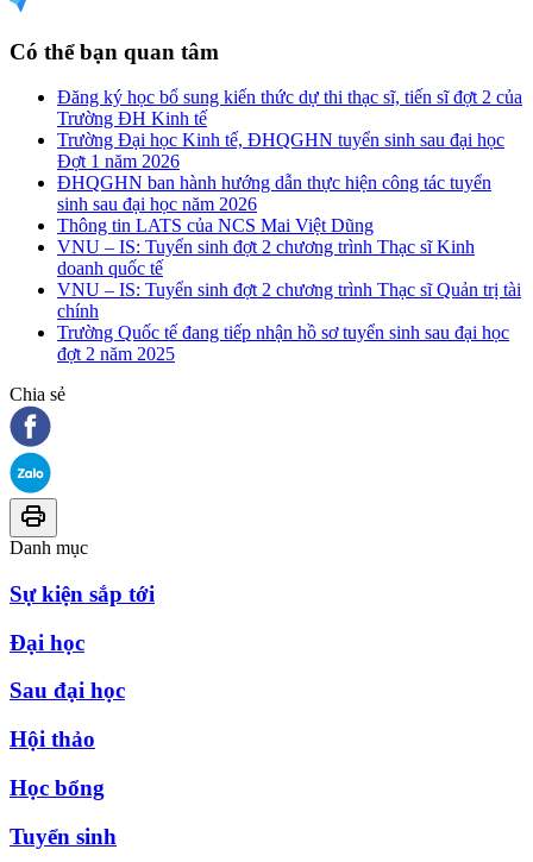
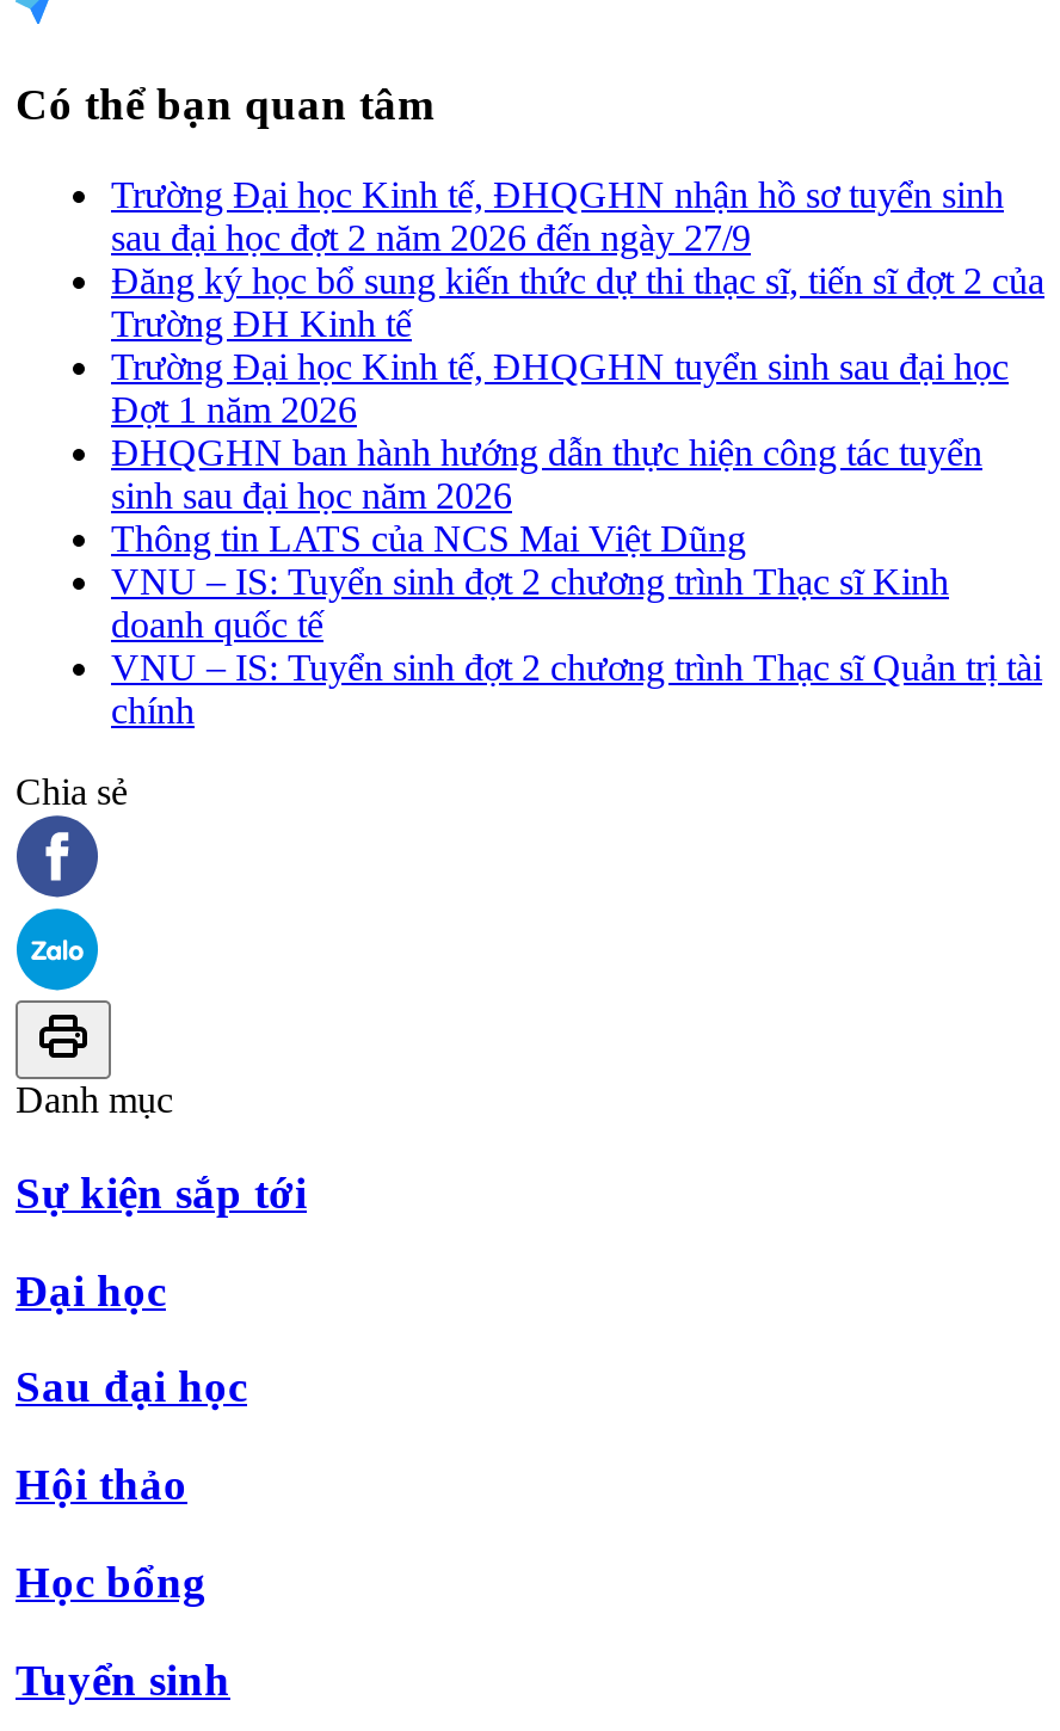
none -> [111,175,1004,258] Trường Đại học Kinh tế, ĐHQGHN nhận hồ sơ tuyển sinh | sau đại học đợt 2 năm 2026 đến ngày 27/9
moved [57,87,522,321] -> [111,261,1044,731]: Đăng ký học bổ sung kiến thức dự thi thạc sĩ, tiến sĩ đợt 2 của | Trường ĐH Kinh tế | Trường Đại học Kinh tế, ĐHQGHN tuyển sinh sau đại học | ... | VNU – IS: Tuyển sinh đợt 2 chương trình Thạc sĩ Quản trị tài | chính
[57,322,509,364] Trường Quốc tế đang tiếp nhận hồ sơ tuyển sinh sau đại học | đợt 2 năm 2025 -> none

